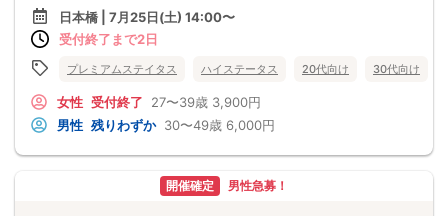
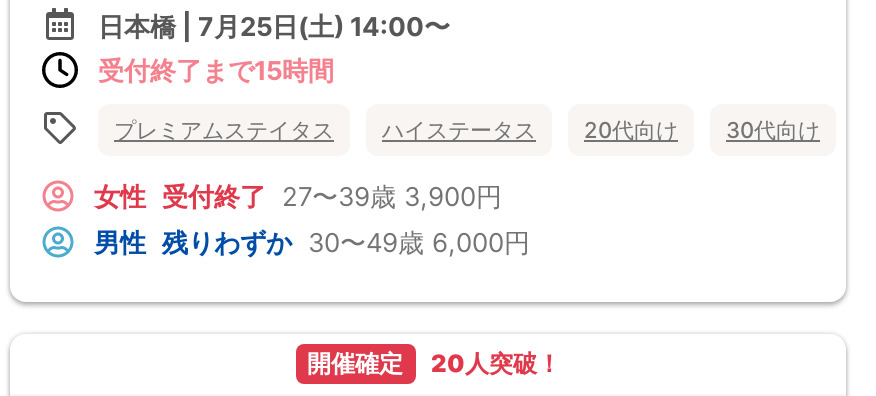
[59,31,158,47] 受付終了まで2日 -> [98,53,334,85] 受付終了まで15時間
[228,178,288,193] 男性急募！ -> [431,347,561,377] 20人突破！

